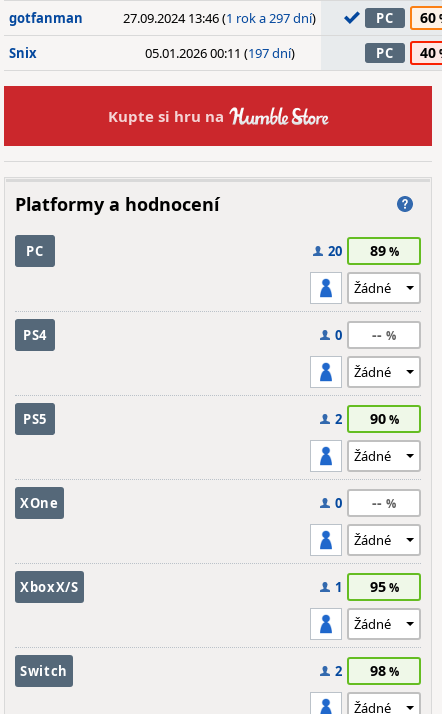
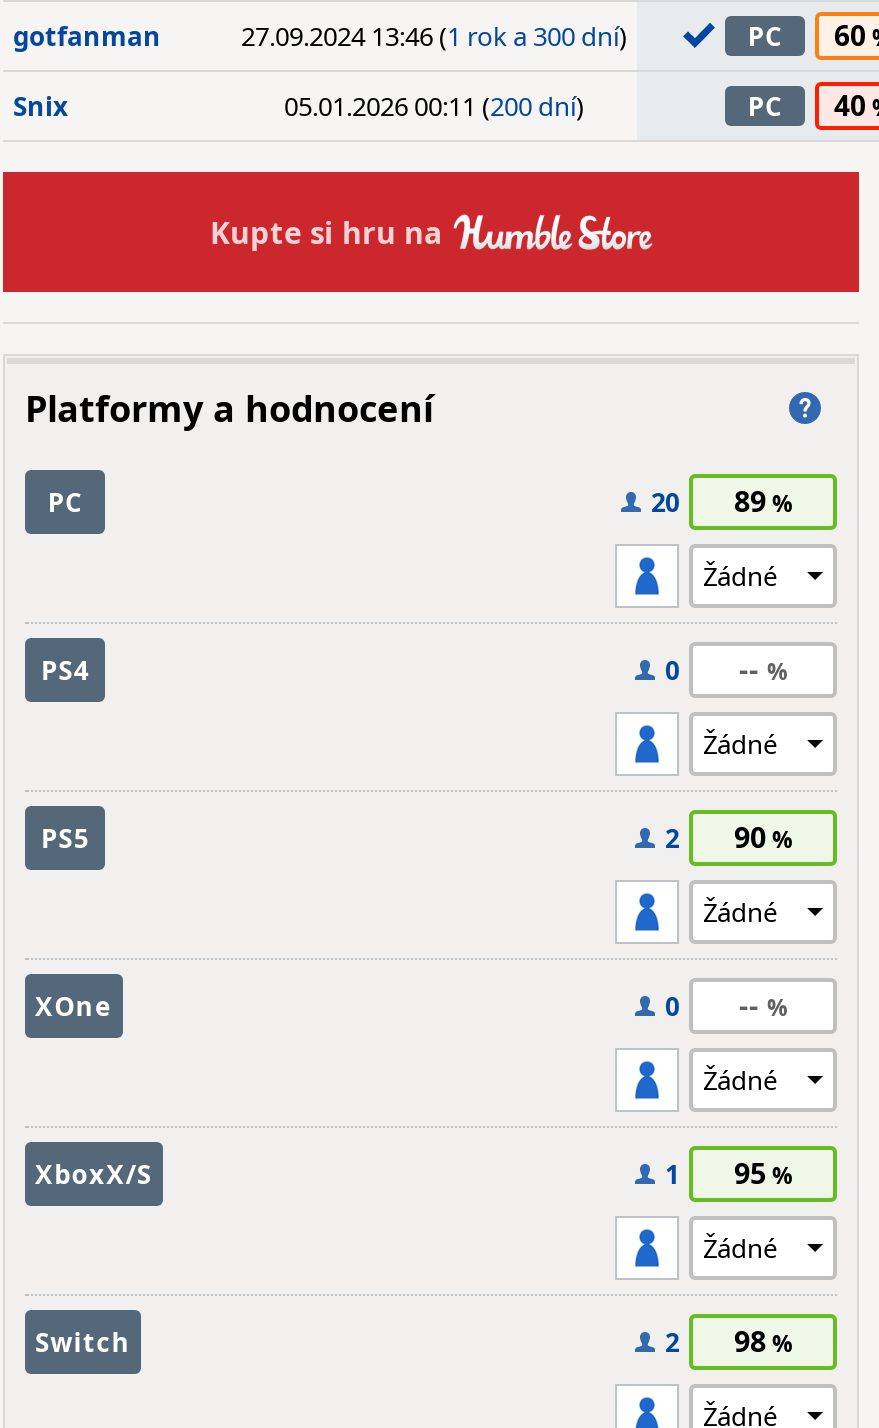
[123,9,316,27] 27.09.2024 13:46 (1 rok a 297 dní) -> [241,18,627,54] 27.09.2024 13:46 (1 rok a 300 dní)
[144,44,294,62] 05.01.2026 00:11 (197 dní) -> [284,88,584,124] 05.01.2026 00:11 (200 dní)

